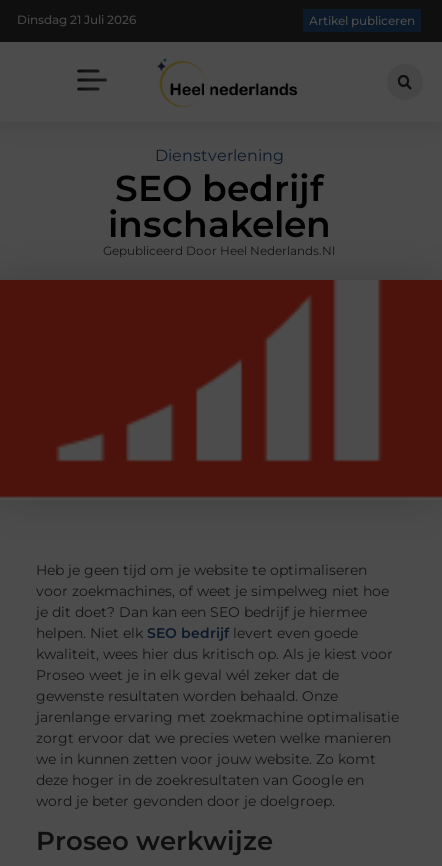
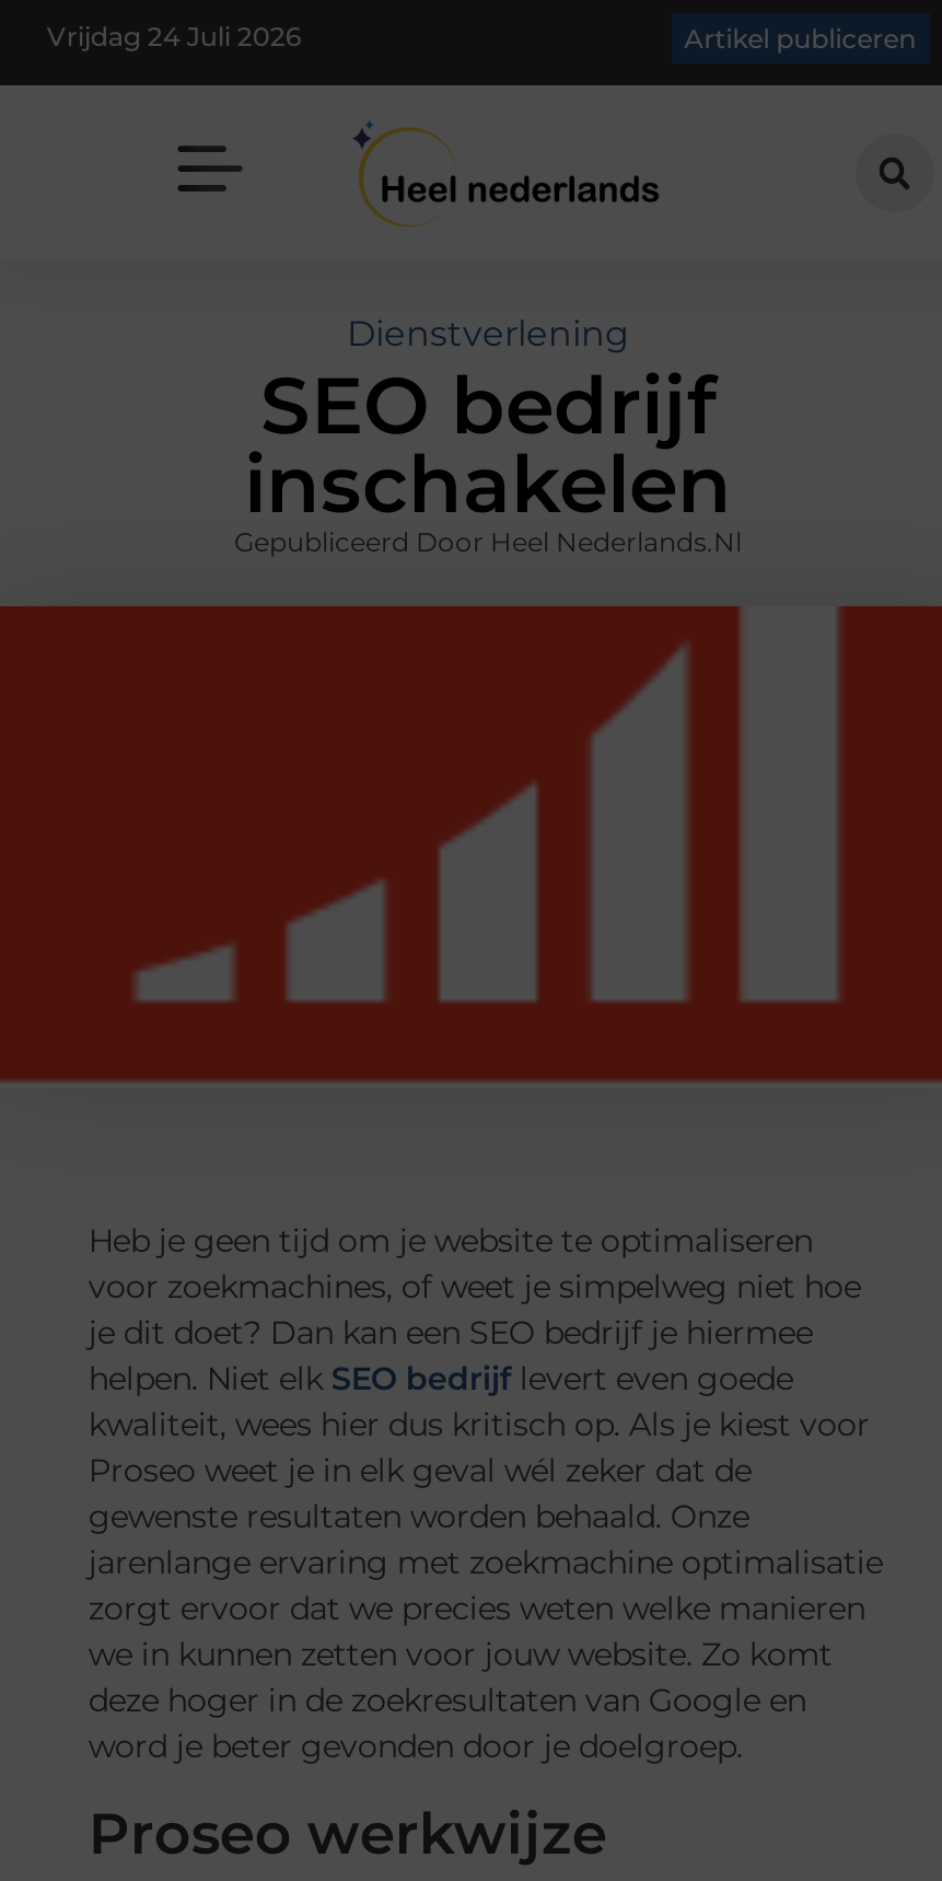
[17,12,136,27] Dinsdag 21 Juli 2026 -> [47,19,301,52] Vrijdag 24 Juli 2026

